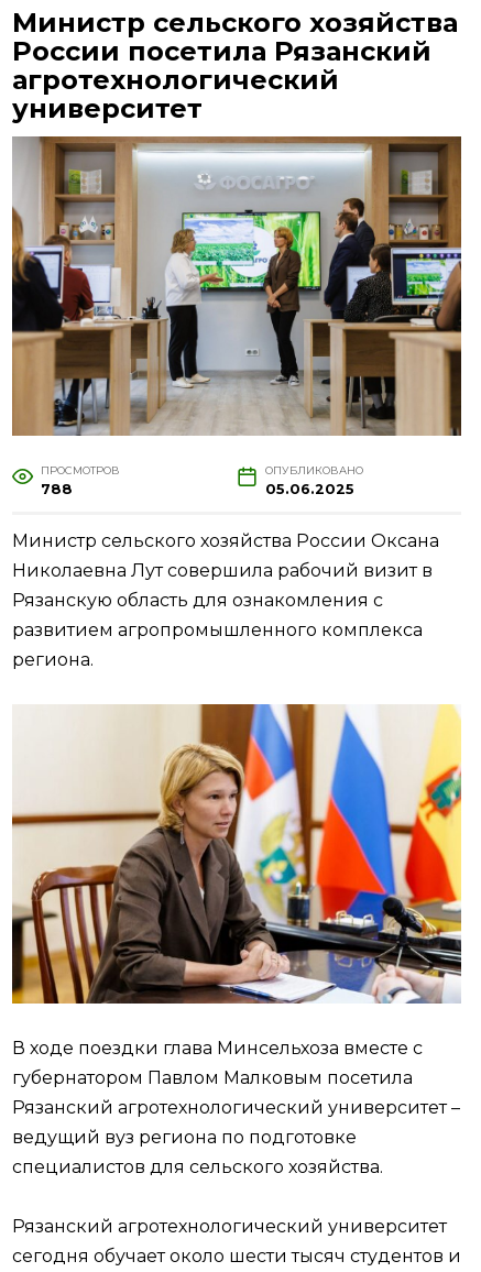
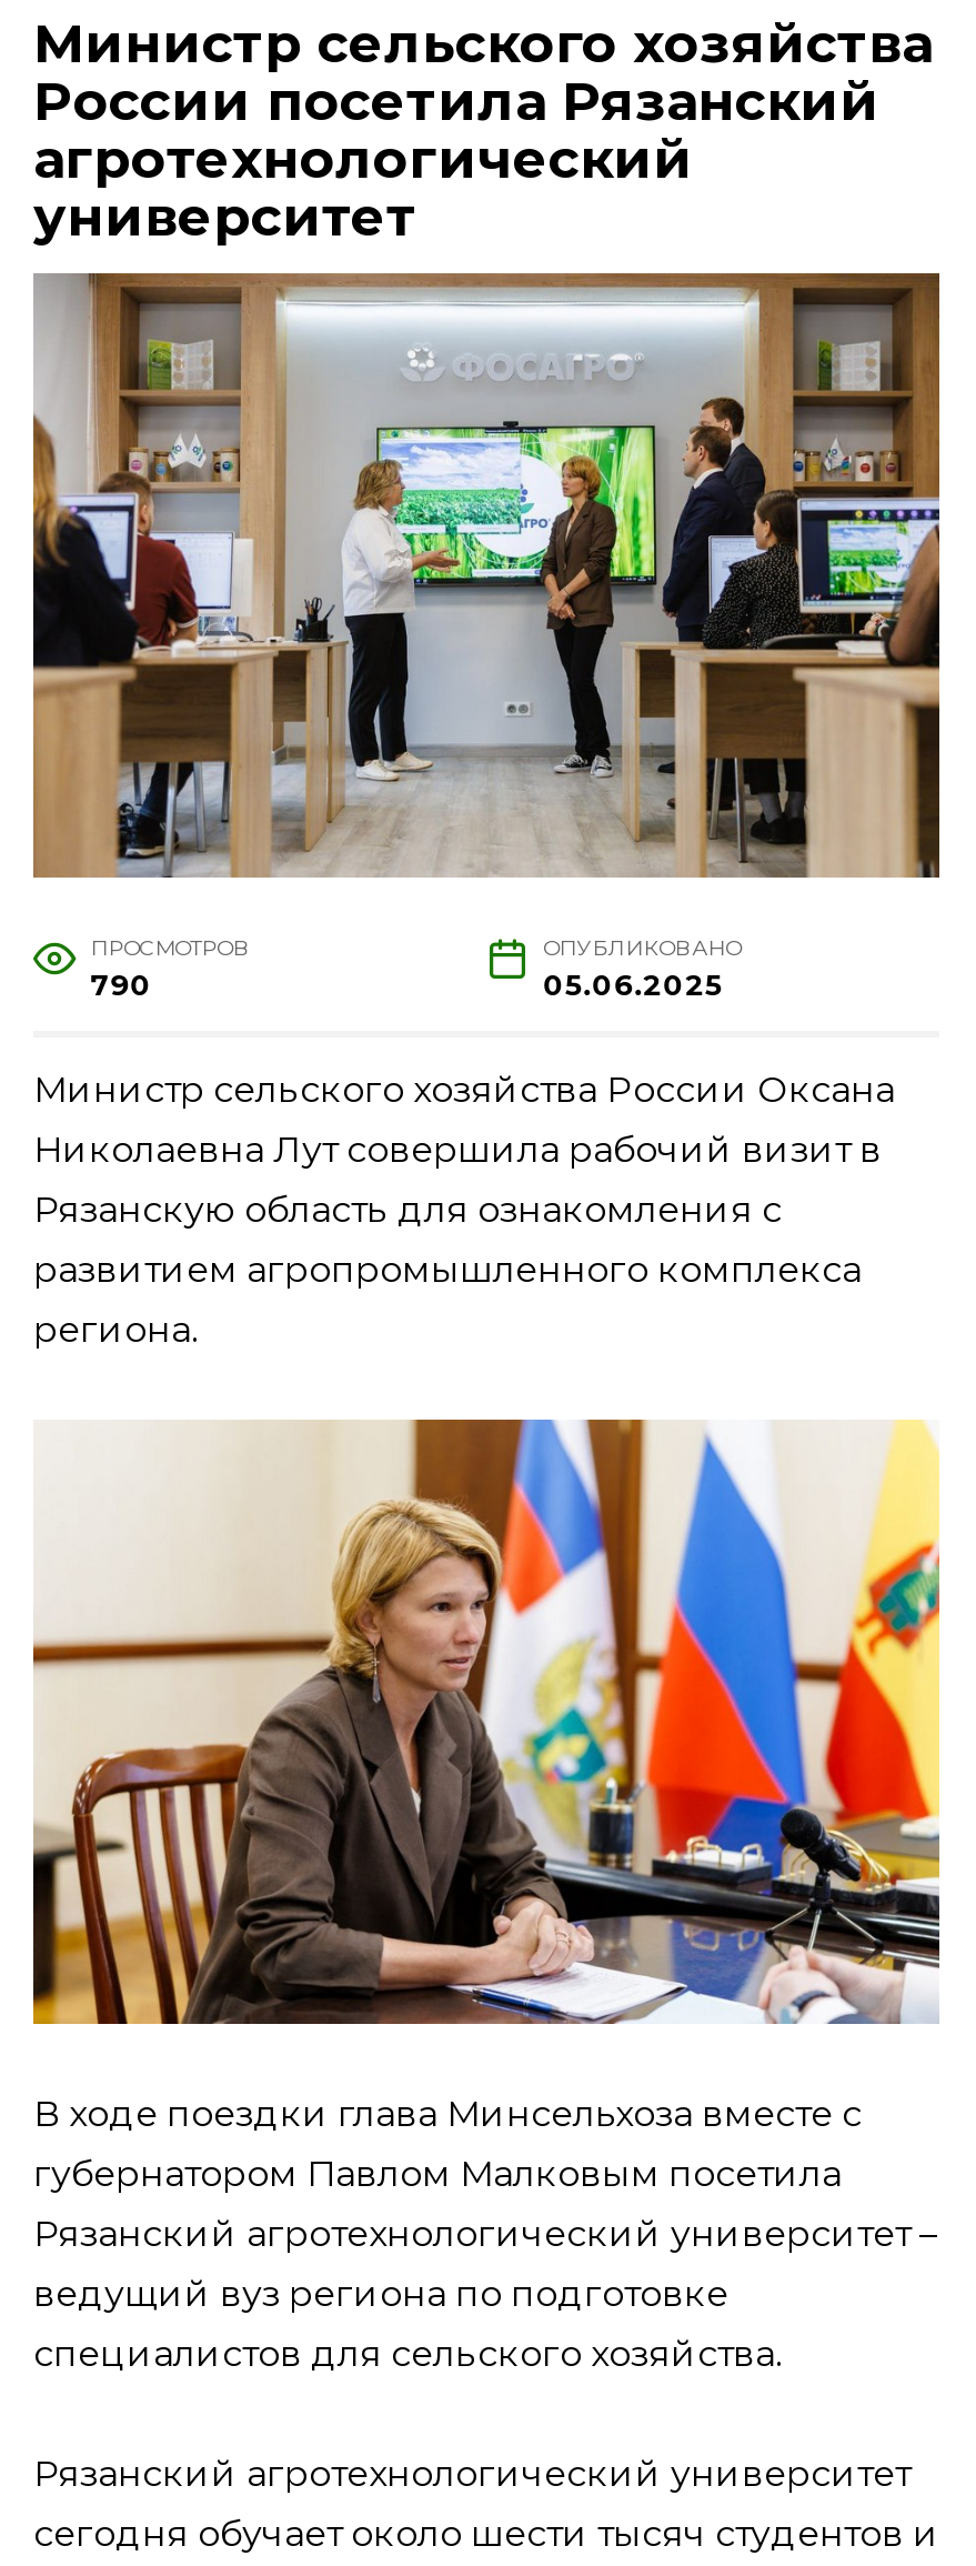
[40,480,72,497] 788 -> [90,968,152,1001] 790

